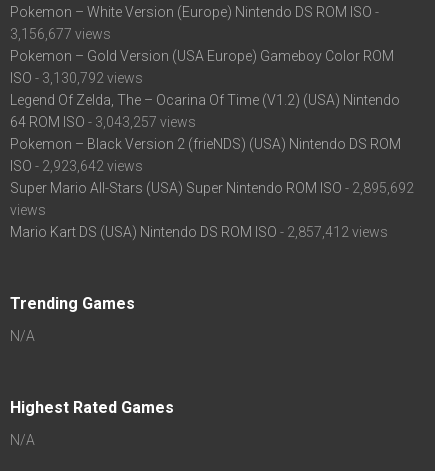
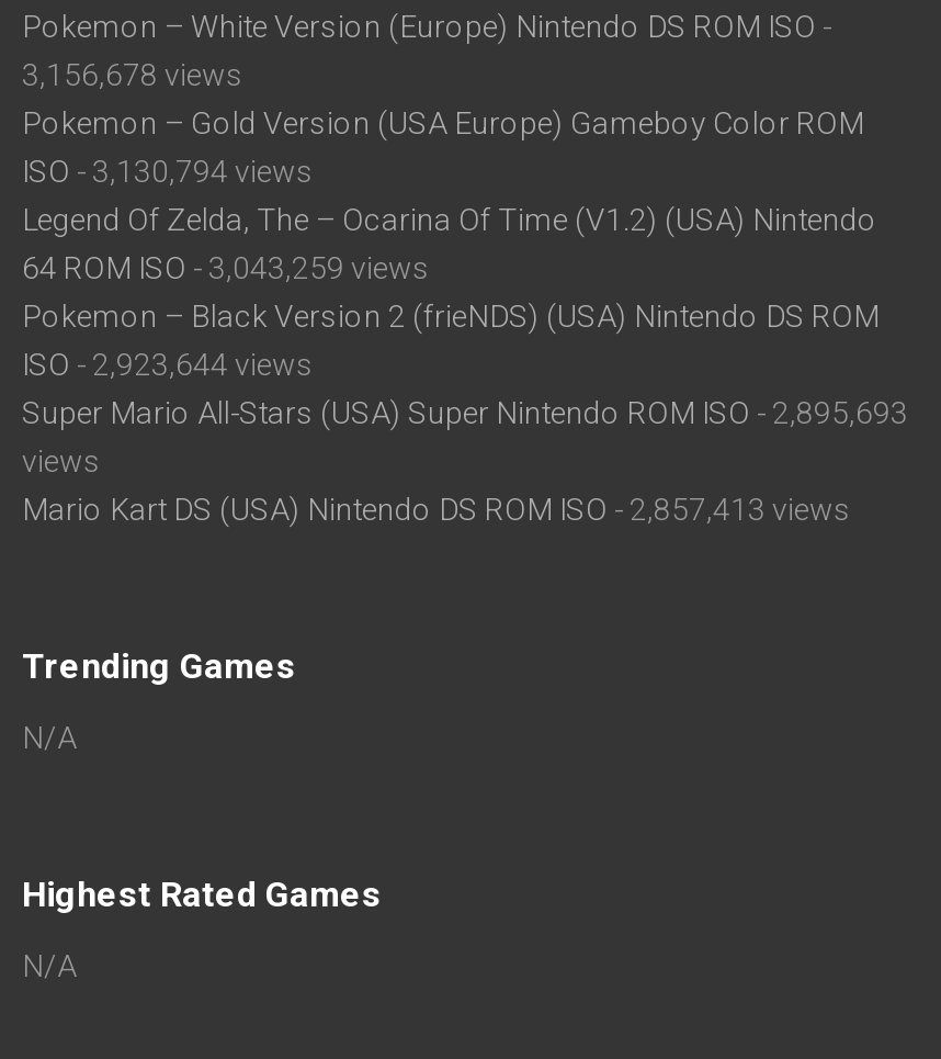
[10,26,111,42] 3,156,677 views -> [22,58,243,93] 3,156,678 views
[10,70,143,86] ISO - 3,130,792 views -> [22,154,314,189] ISO - 3,130,794 views
[10,114,196,130] 64 ROM ISO - 3,043,257 views -> [22,251,430,286] 64 ROM ISO - 3,043,259 views
[10,158,143,174] ISO - 2,923,642 views -> [22,347,314,382] ISO - 2,923,644 views
[10,180,414,196] Super Mario All-Stars (USA) Super Nintendo ROM ISO - 2,895,692 -> [22,396,908,431] Super Mario All-Stars (USA) Super Nintendo ROM ISO - 2,895,693
[10,224,388,240] Mario Kart DS (USA) Nintendo DS ROM ISO - 2,857,412 views -> [22,492,851,527] Mario Kart DS (USA) Nintendo DS ROM ISO - 2,857,413 views

